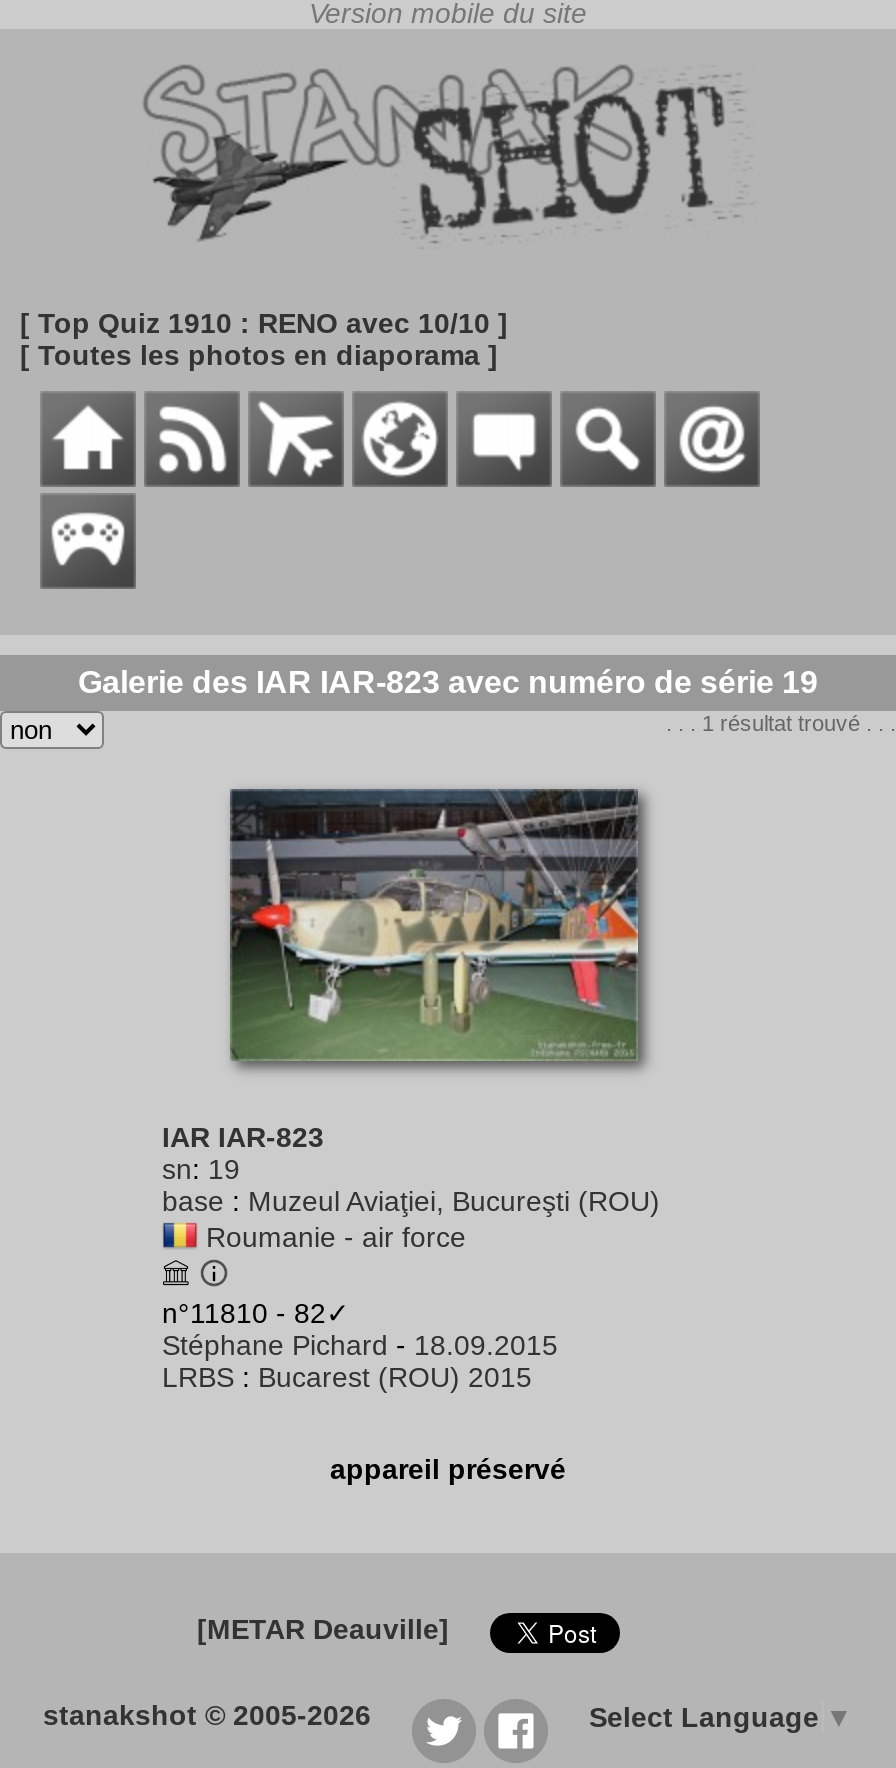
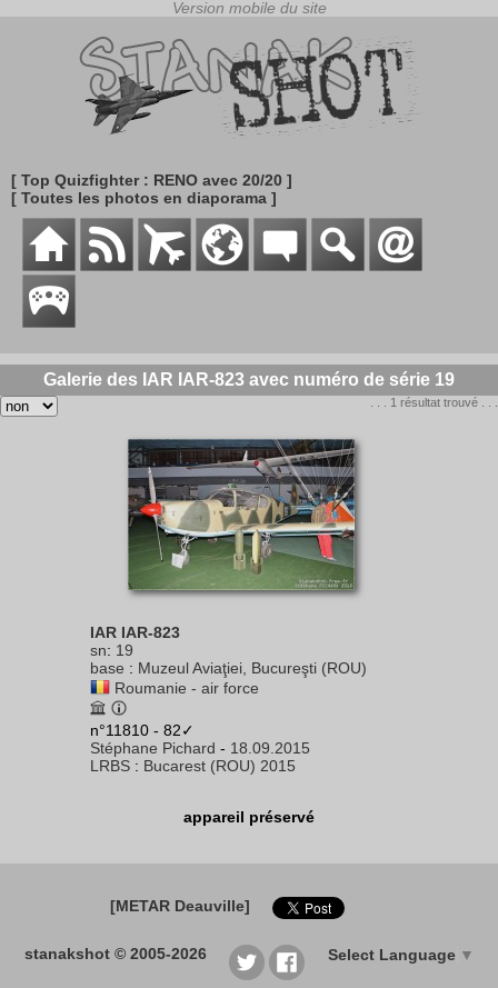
[20,307,508,339] [ Top Quiz 1910 : RENO avec 10/10 ] -> [11,171,292,189] [ Top Quizfighter : RENO avec 20/20 ]

